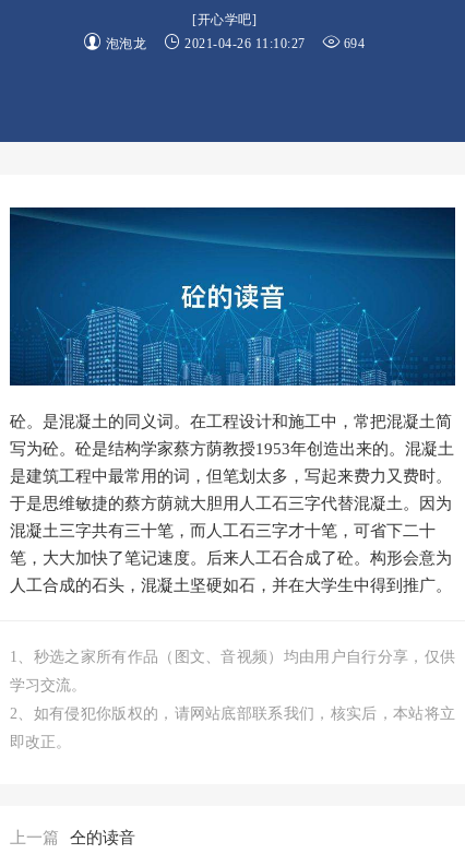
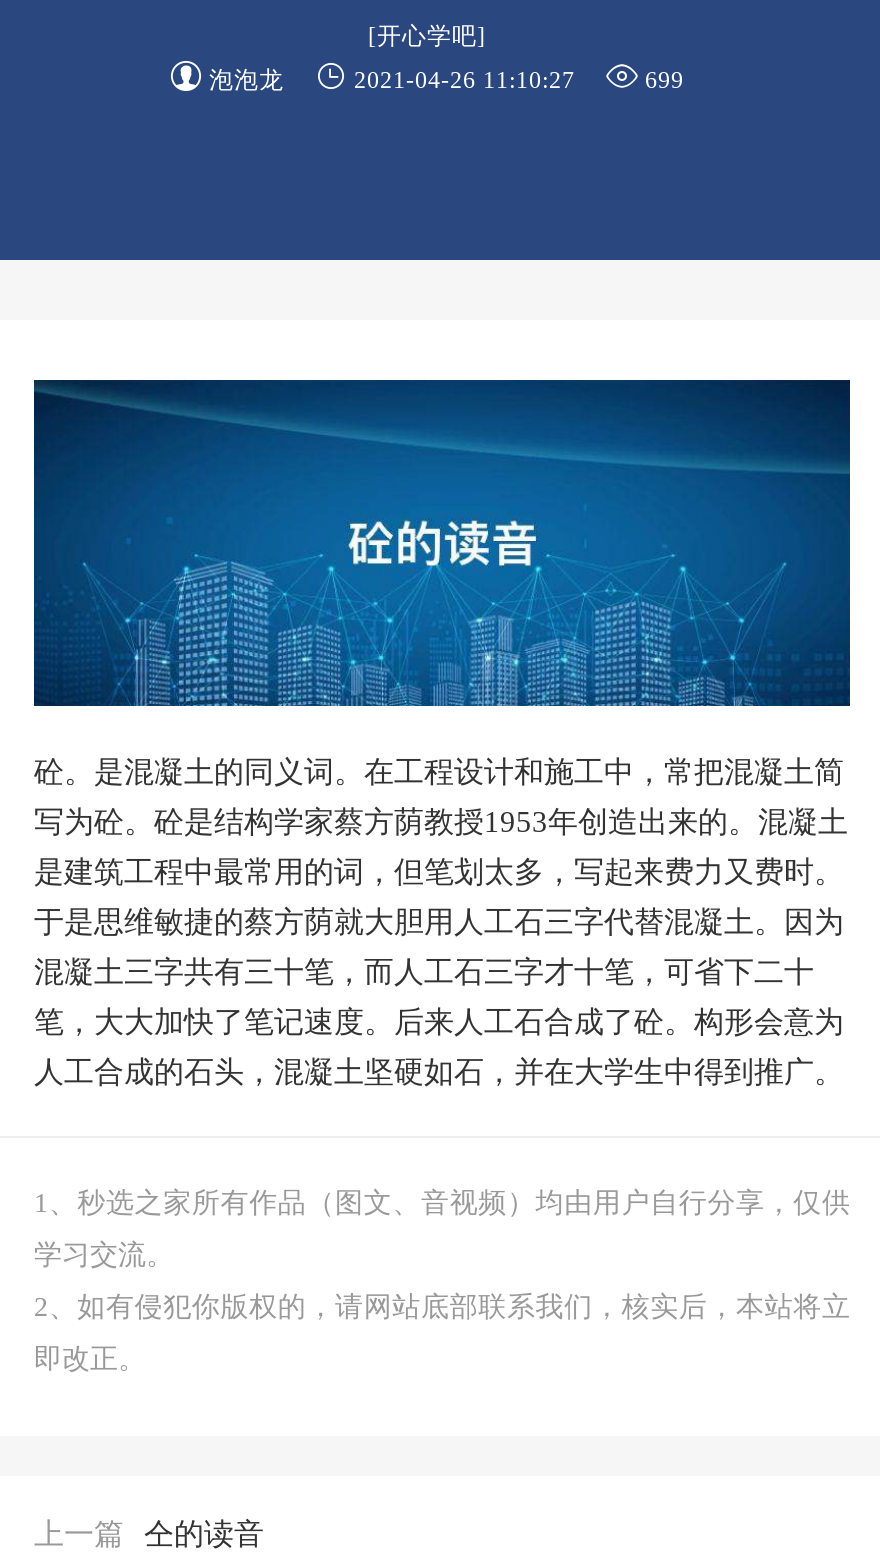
[343,36,365,51] 694 -> [645,66,684,94] 699

